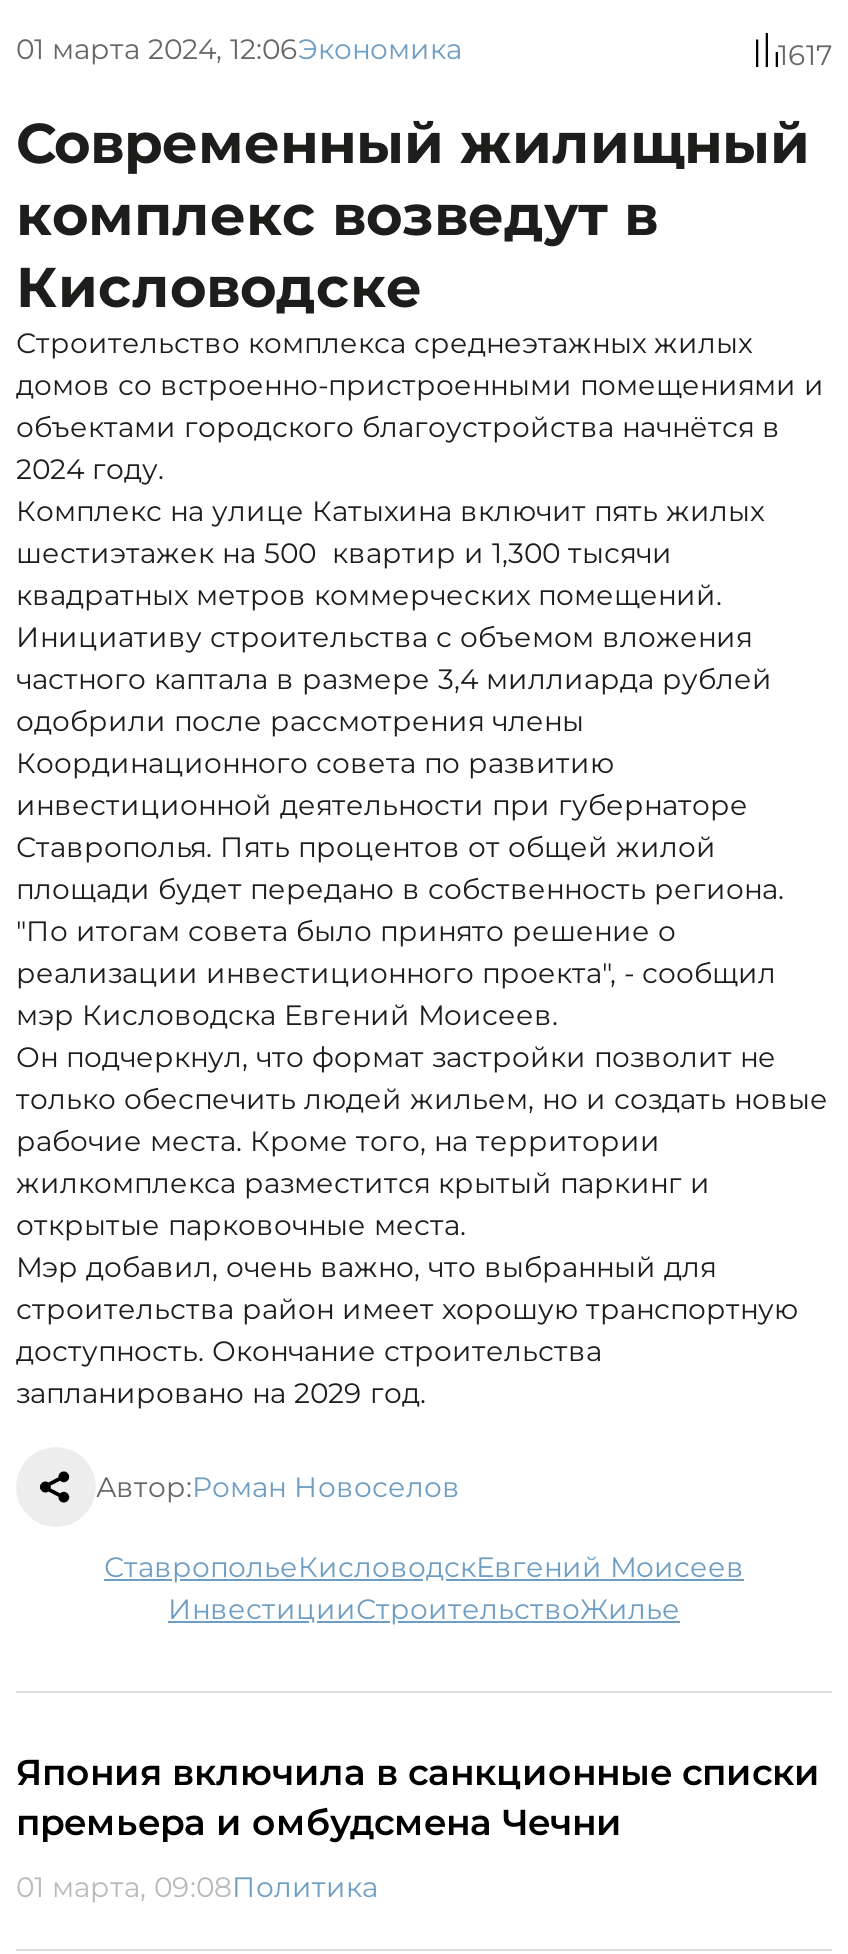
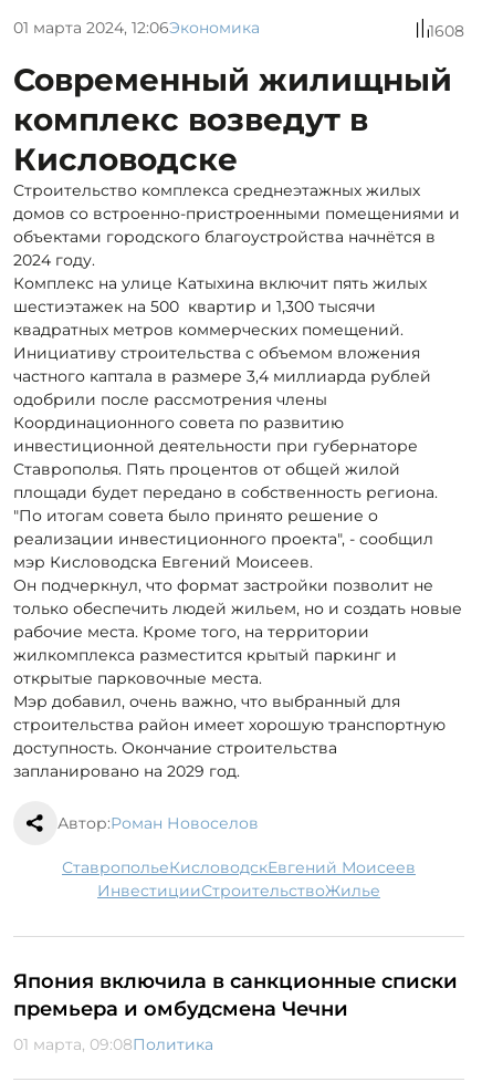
[778,36,832,72] 1617 -> [429,21,464,41] 1608

